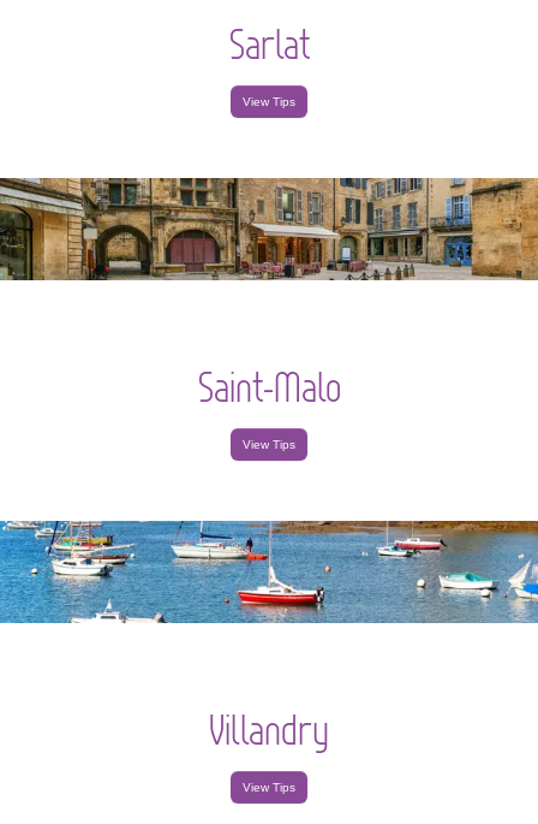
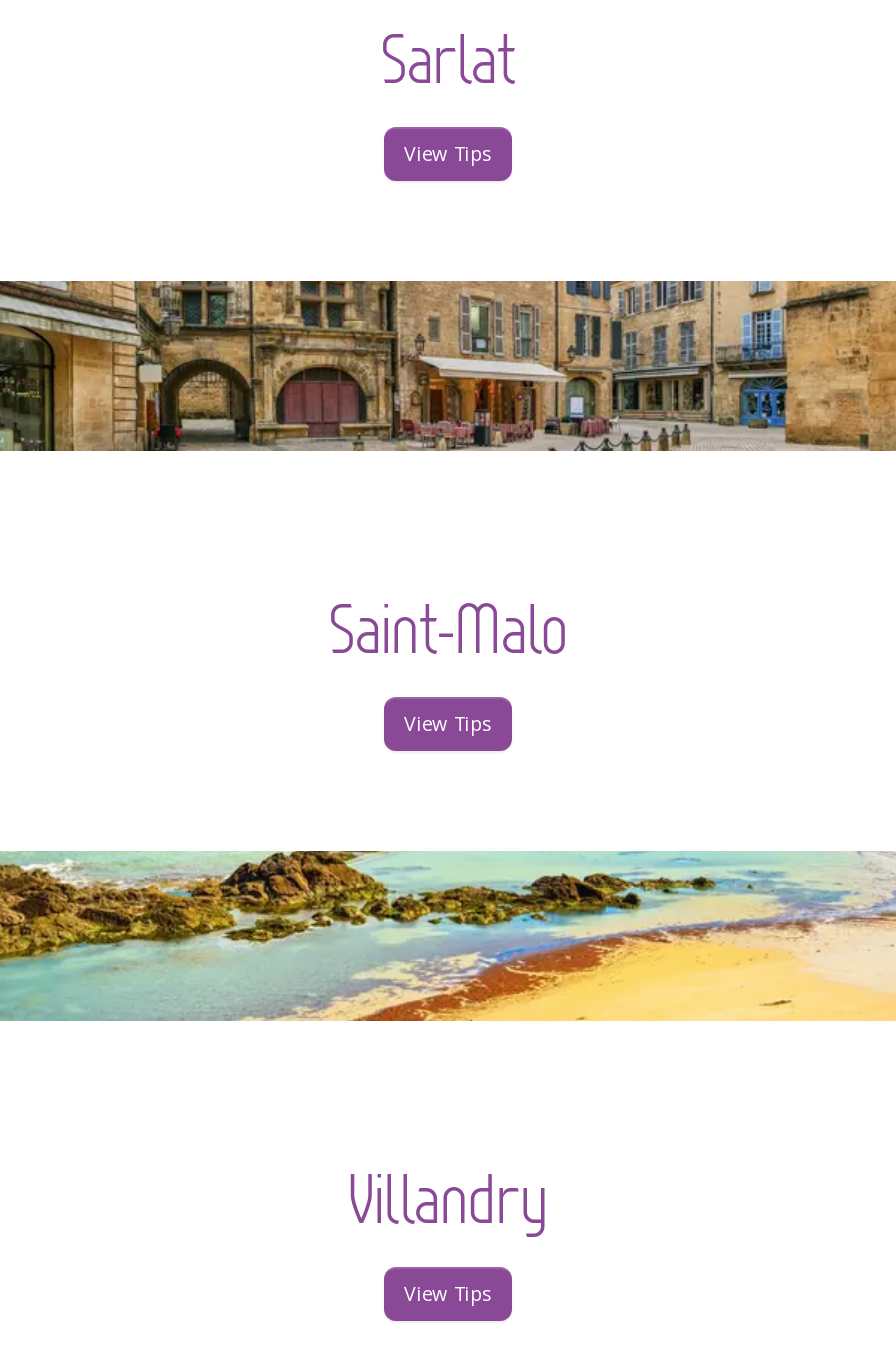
[4,520,534,624] [image] -> [6,849,890,1023] [image]

